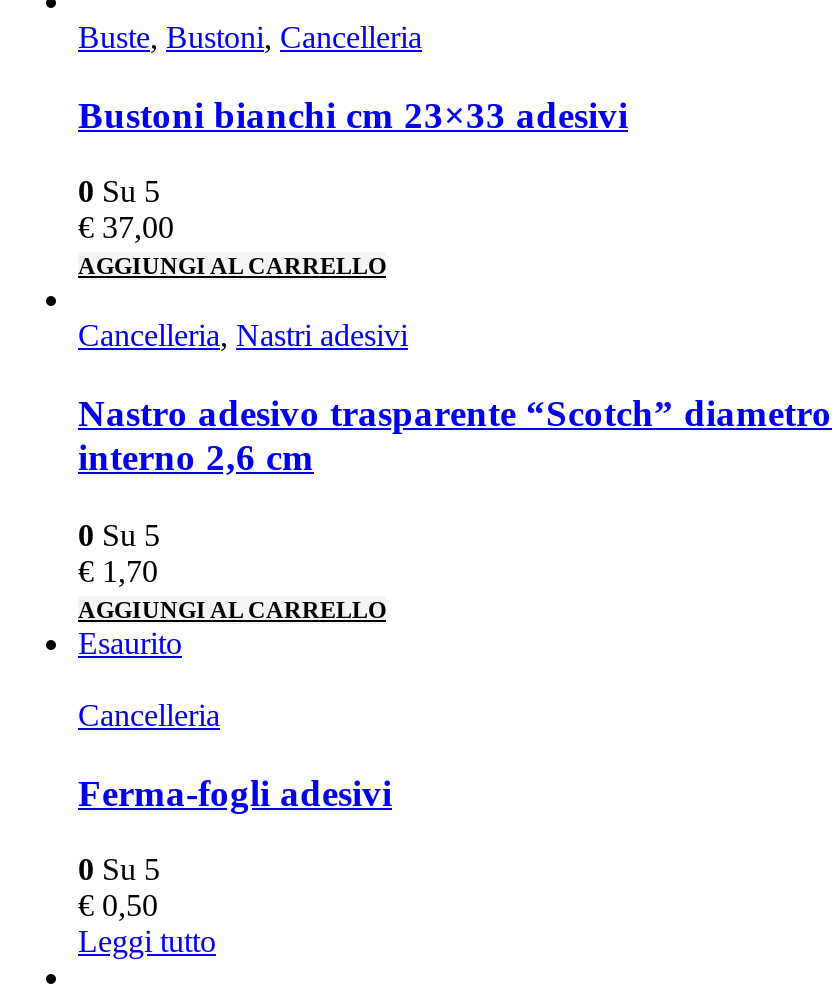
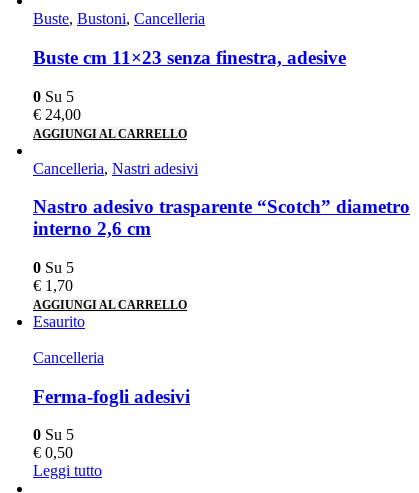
[78,94,628,136] Bustoni bianchi cm 23×33 adesivi -> [33,47,346,68] Buste cm 11×23 senza finestra, adesive
[78,211,174,245] €37,00 -> [33,106,81,123] €24,00

